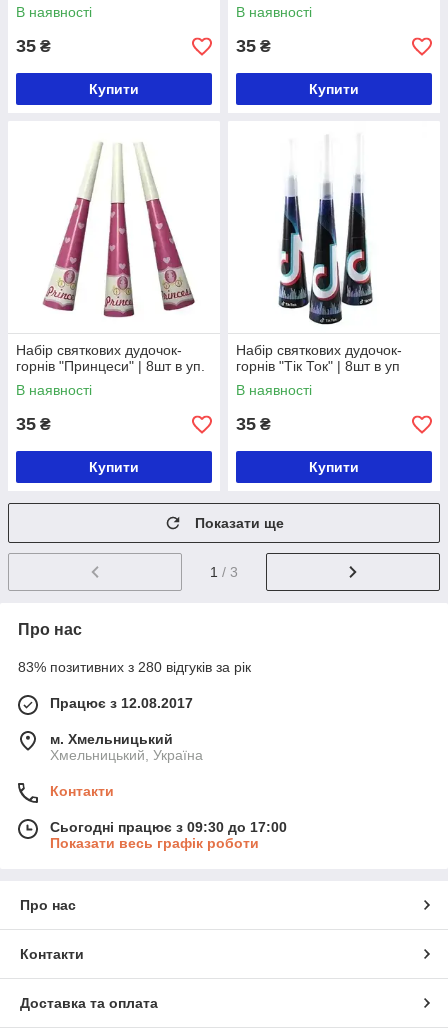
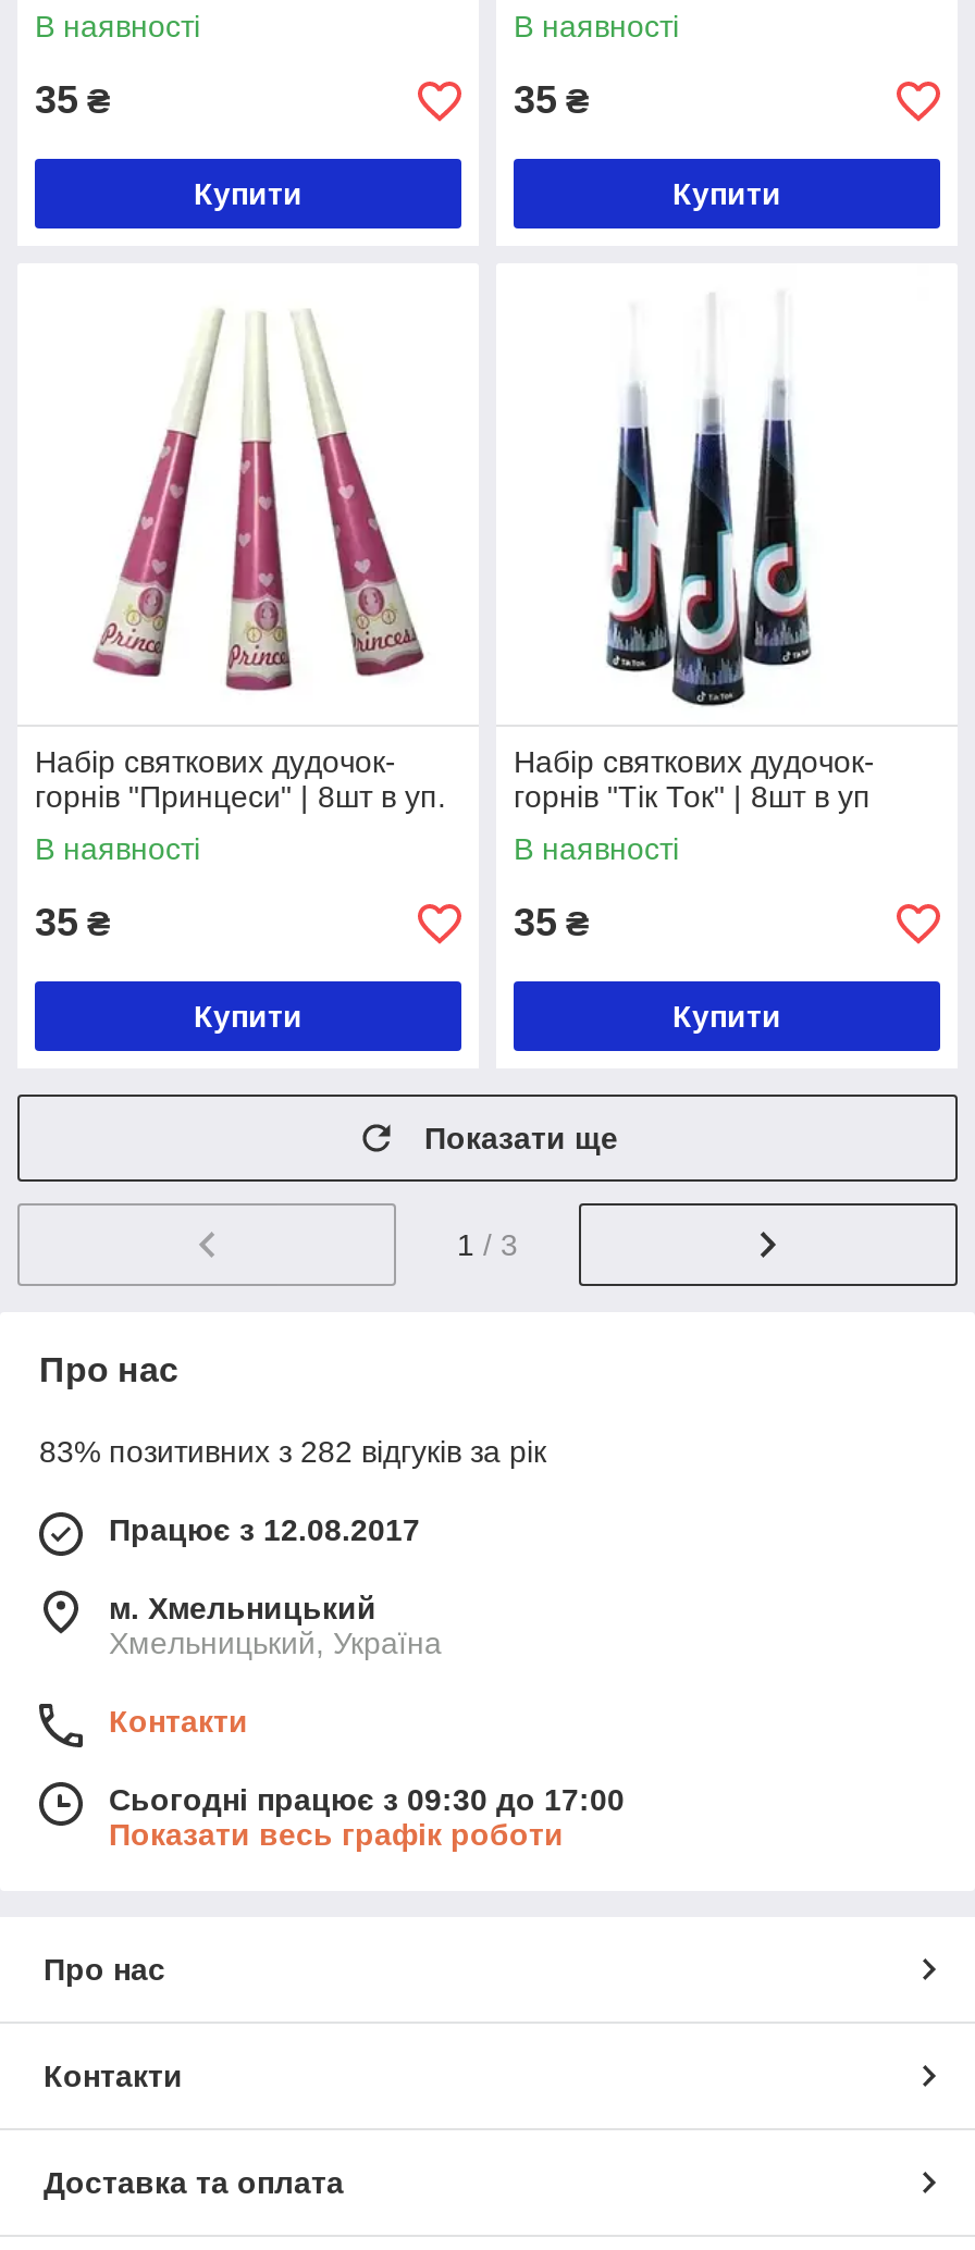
[18,659,251,675] 83% позитивних з 280 відгуків за рік -> [39,1434,546,1469] 83% позитивних з 282 відгуків за рік

